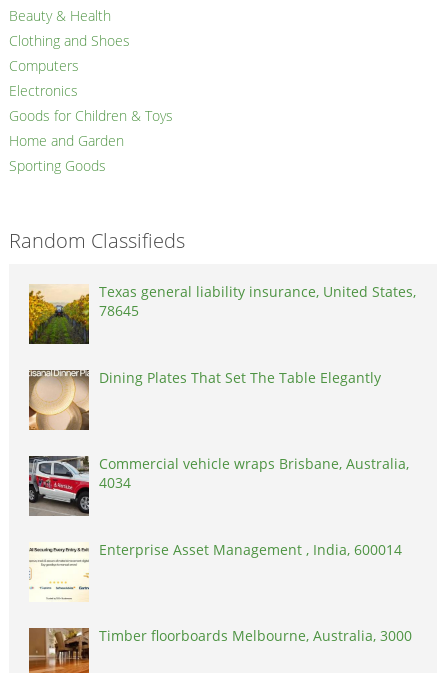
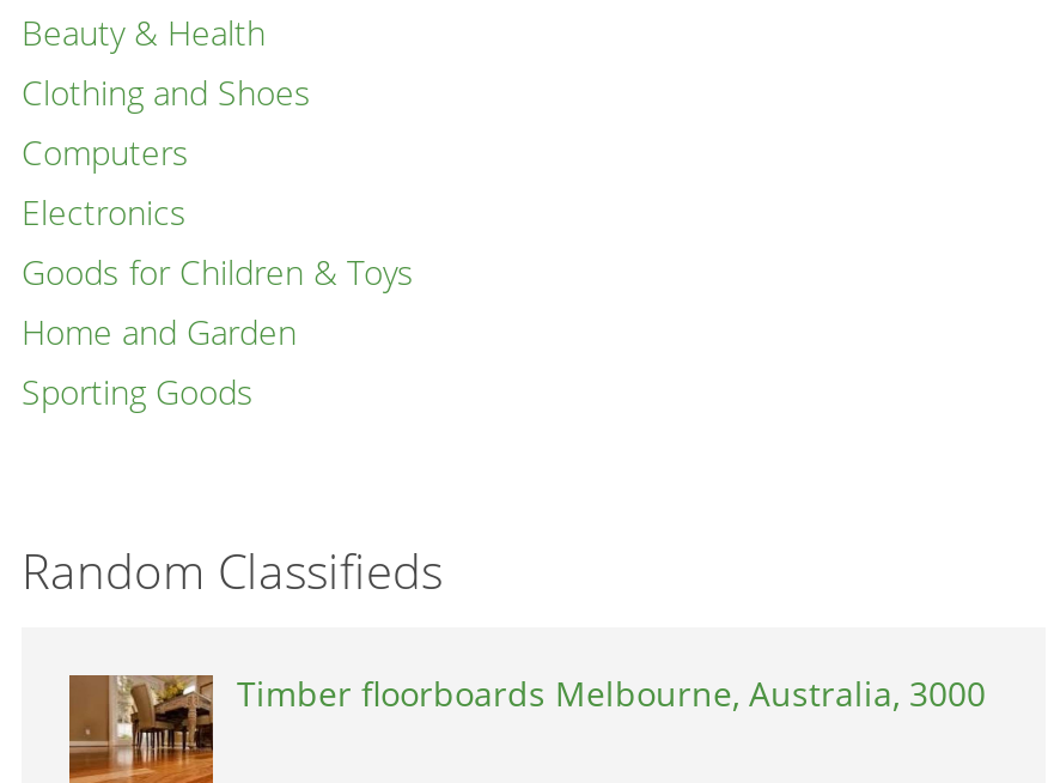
[28,282,416,346] [image] | Texas general liability insurance, United States, | 78645 -> none
[28,368,381,431] [image] | Dining Plates That Set The Table Elegantly -> none
[28,454,409,517] [image] | Commercial vehicle wraps Brisbane, Australia, | 4034 -> none
[29,540,402,602] [image] | Enterprise Asset Management , India, 600014 -> none

